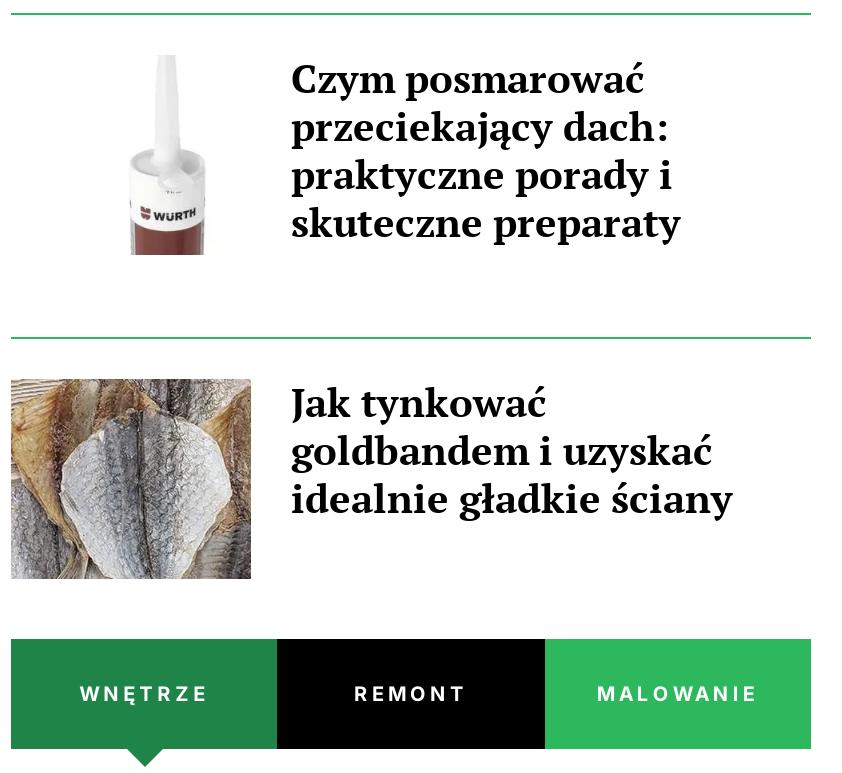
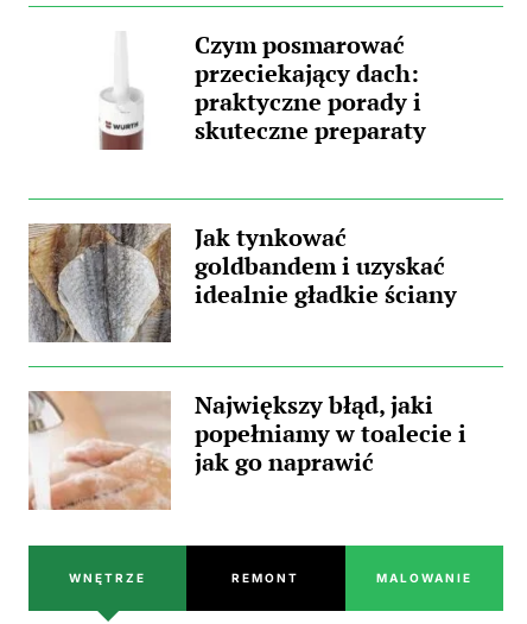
none -> [28,388,466,510] [image] | Największy błąd, jaki | popełniamy w toalecie i | jak go naprawić

